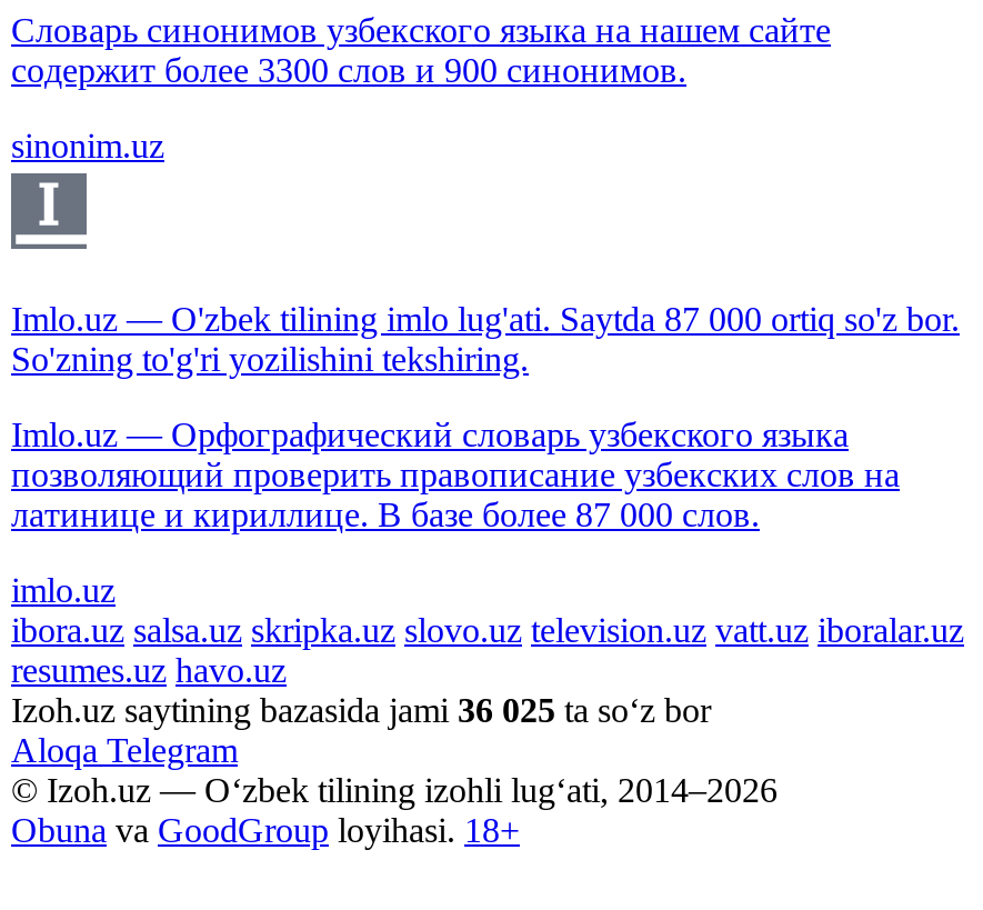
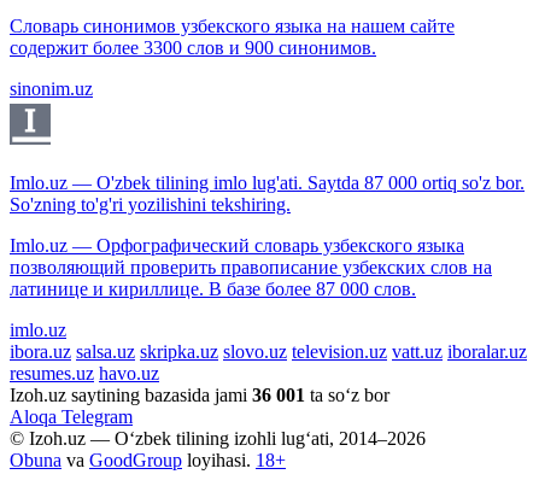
[11,691,711,729] Izoh.uz saytining bazasida jami 36 025 ta so‘z bor -> [10,385,389,405] Izoh.uz saytining bazasida jami 36 001 ta so‘z bor

